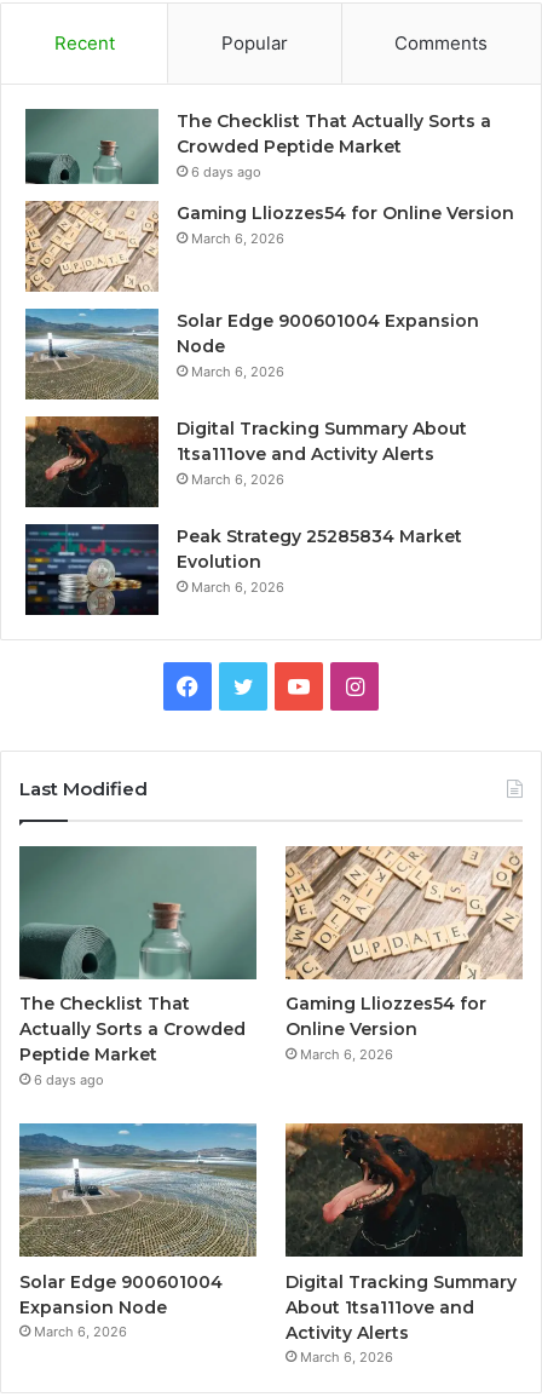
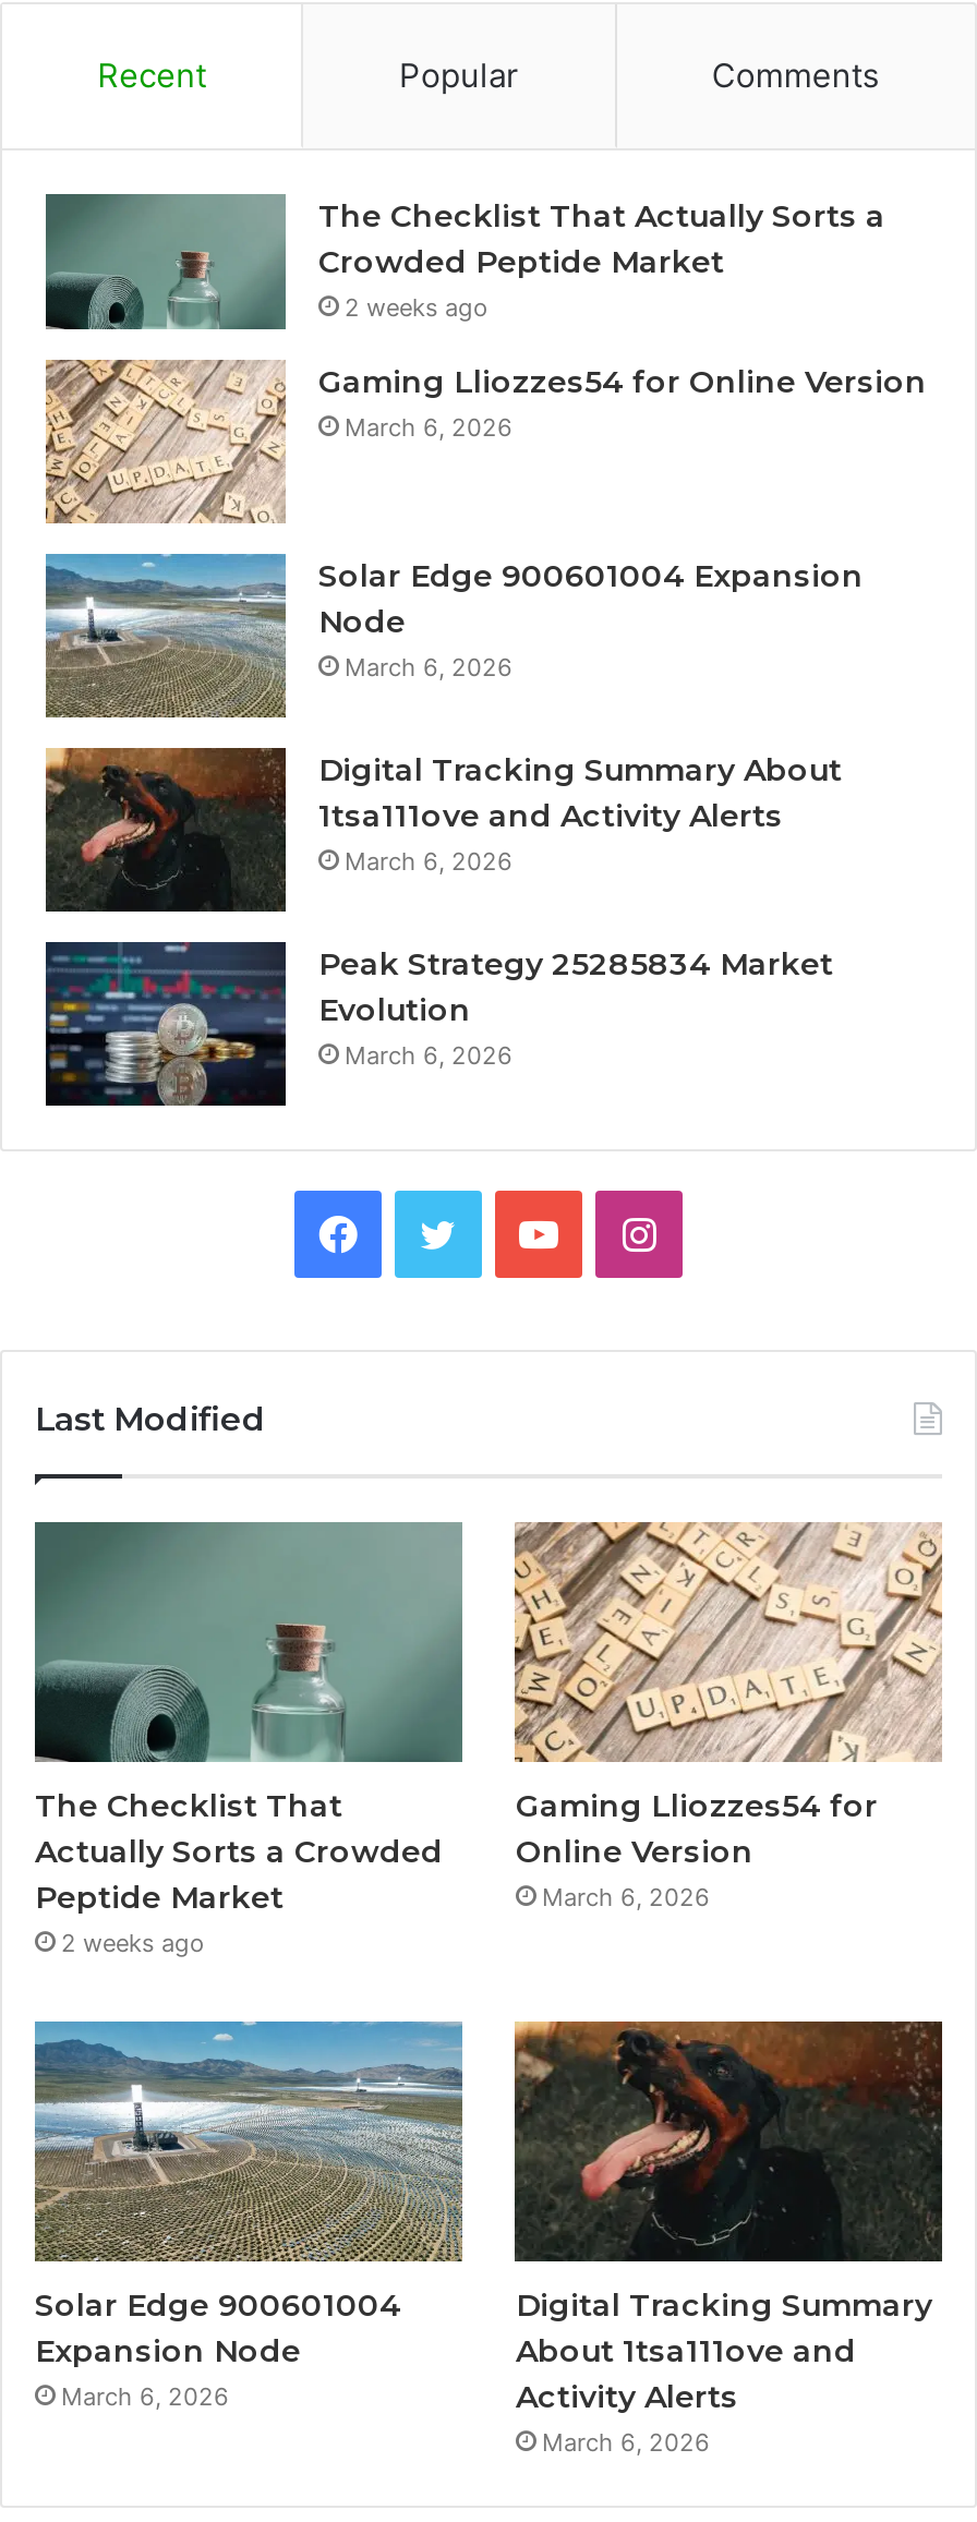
[191,164,261,181] 6 days ago -> [345,293,489,323] 2 weeks ago
[34,1071,104,1088] 6 days ago -> [61,1928,205,1958] 2 weeks ago

